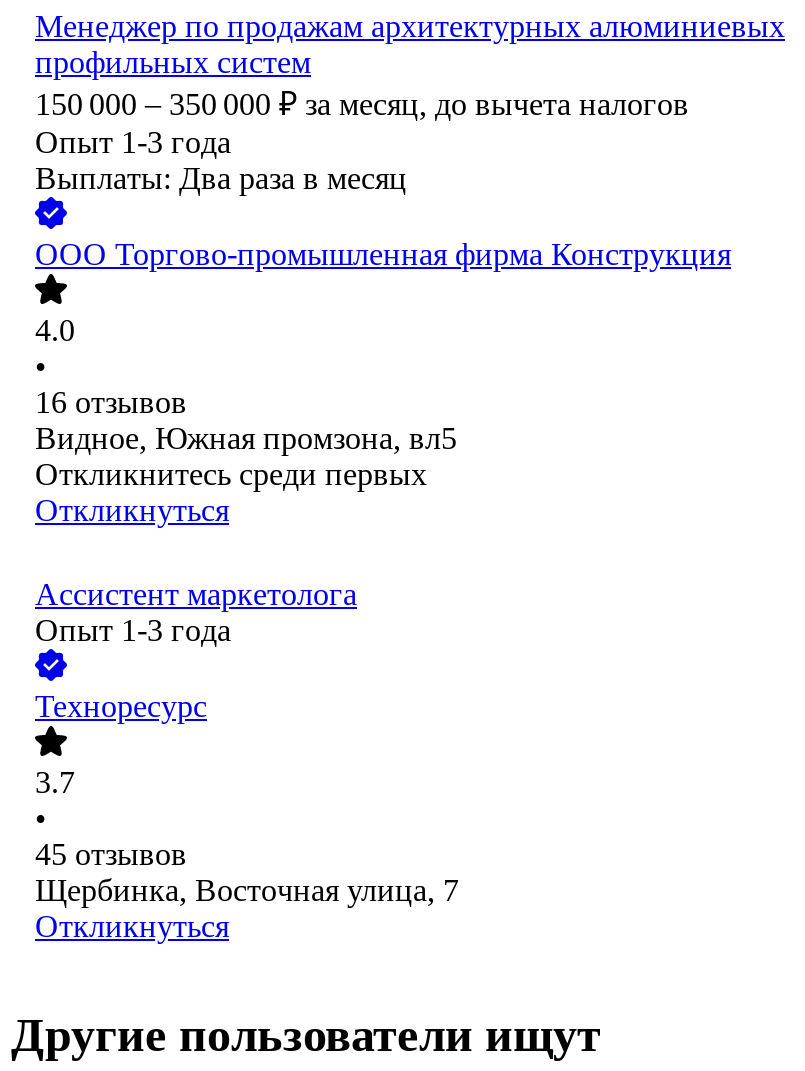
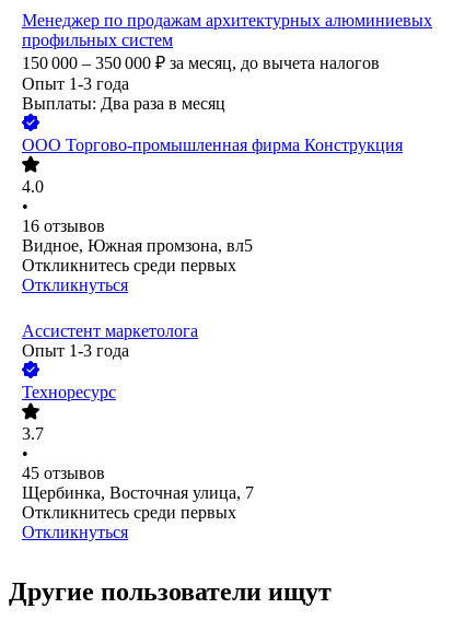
none -> [22,504,236,522] Откликнитесь среди первых

